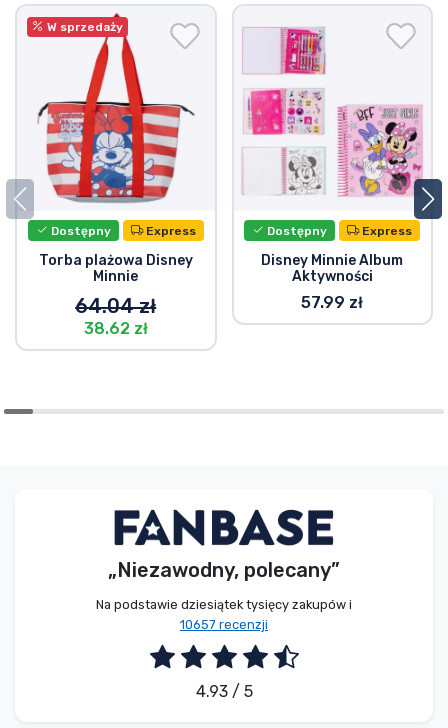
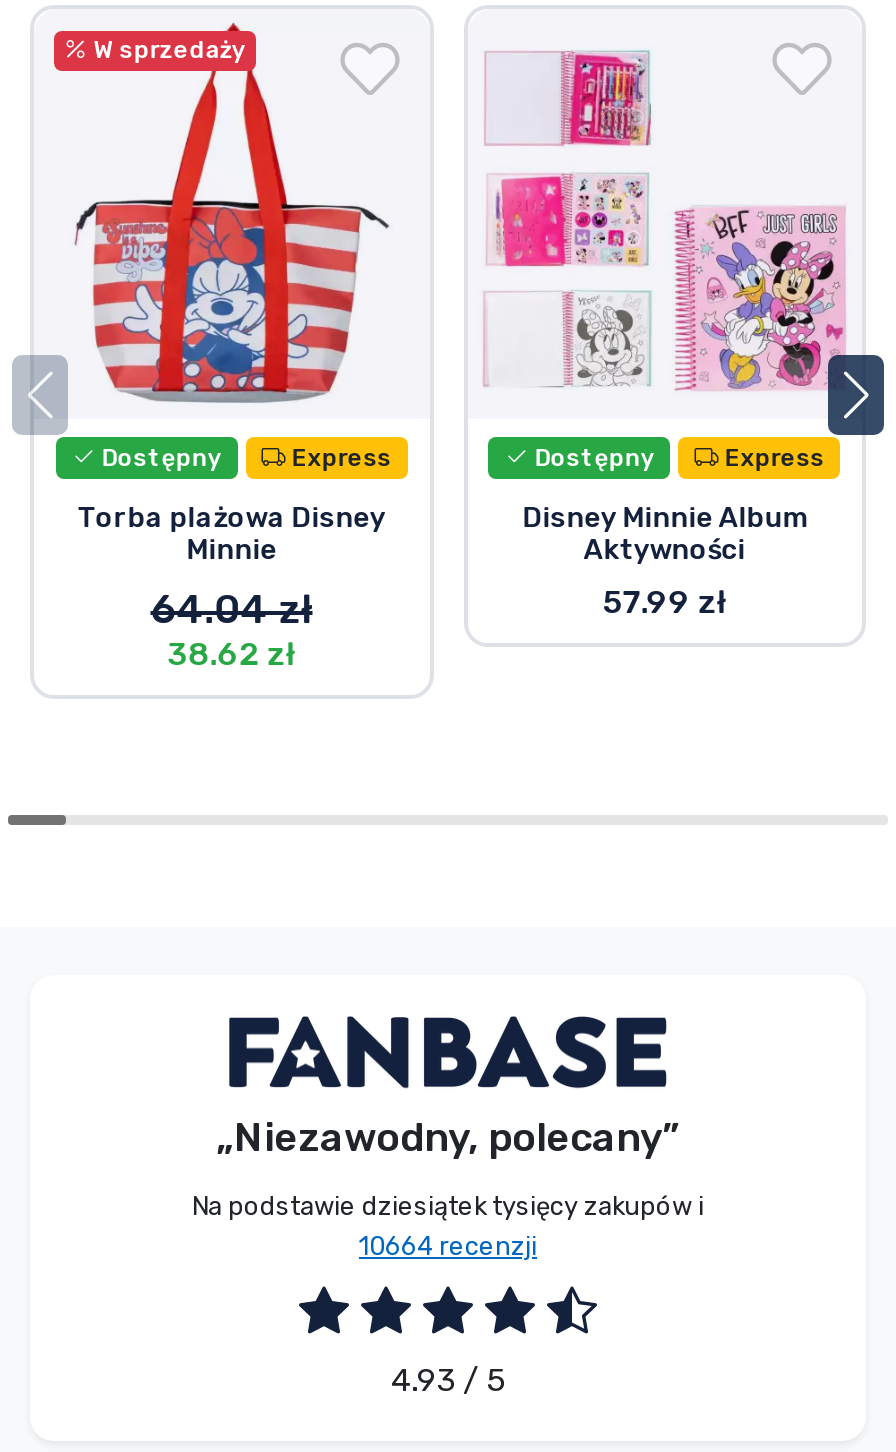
[180,617,268,632] 10657 recenzji -> [359,1231,537,1261] 10664 recenzji

